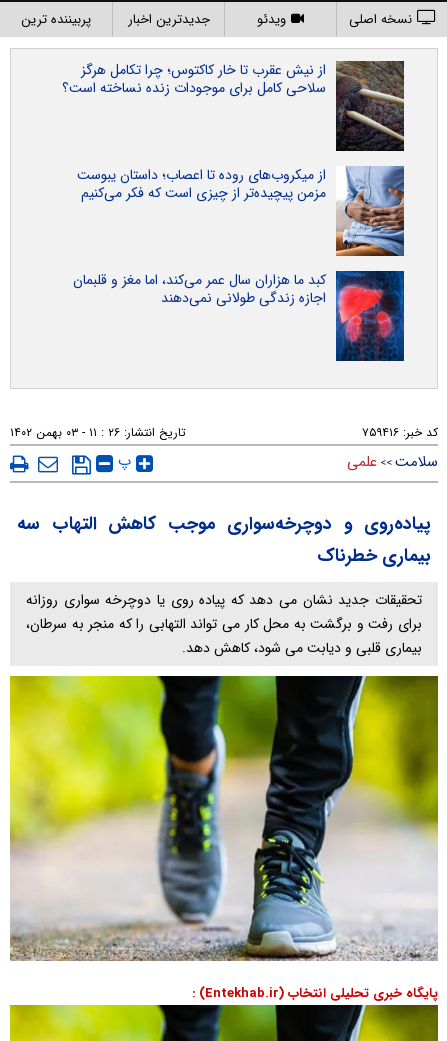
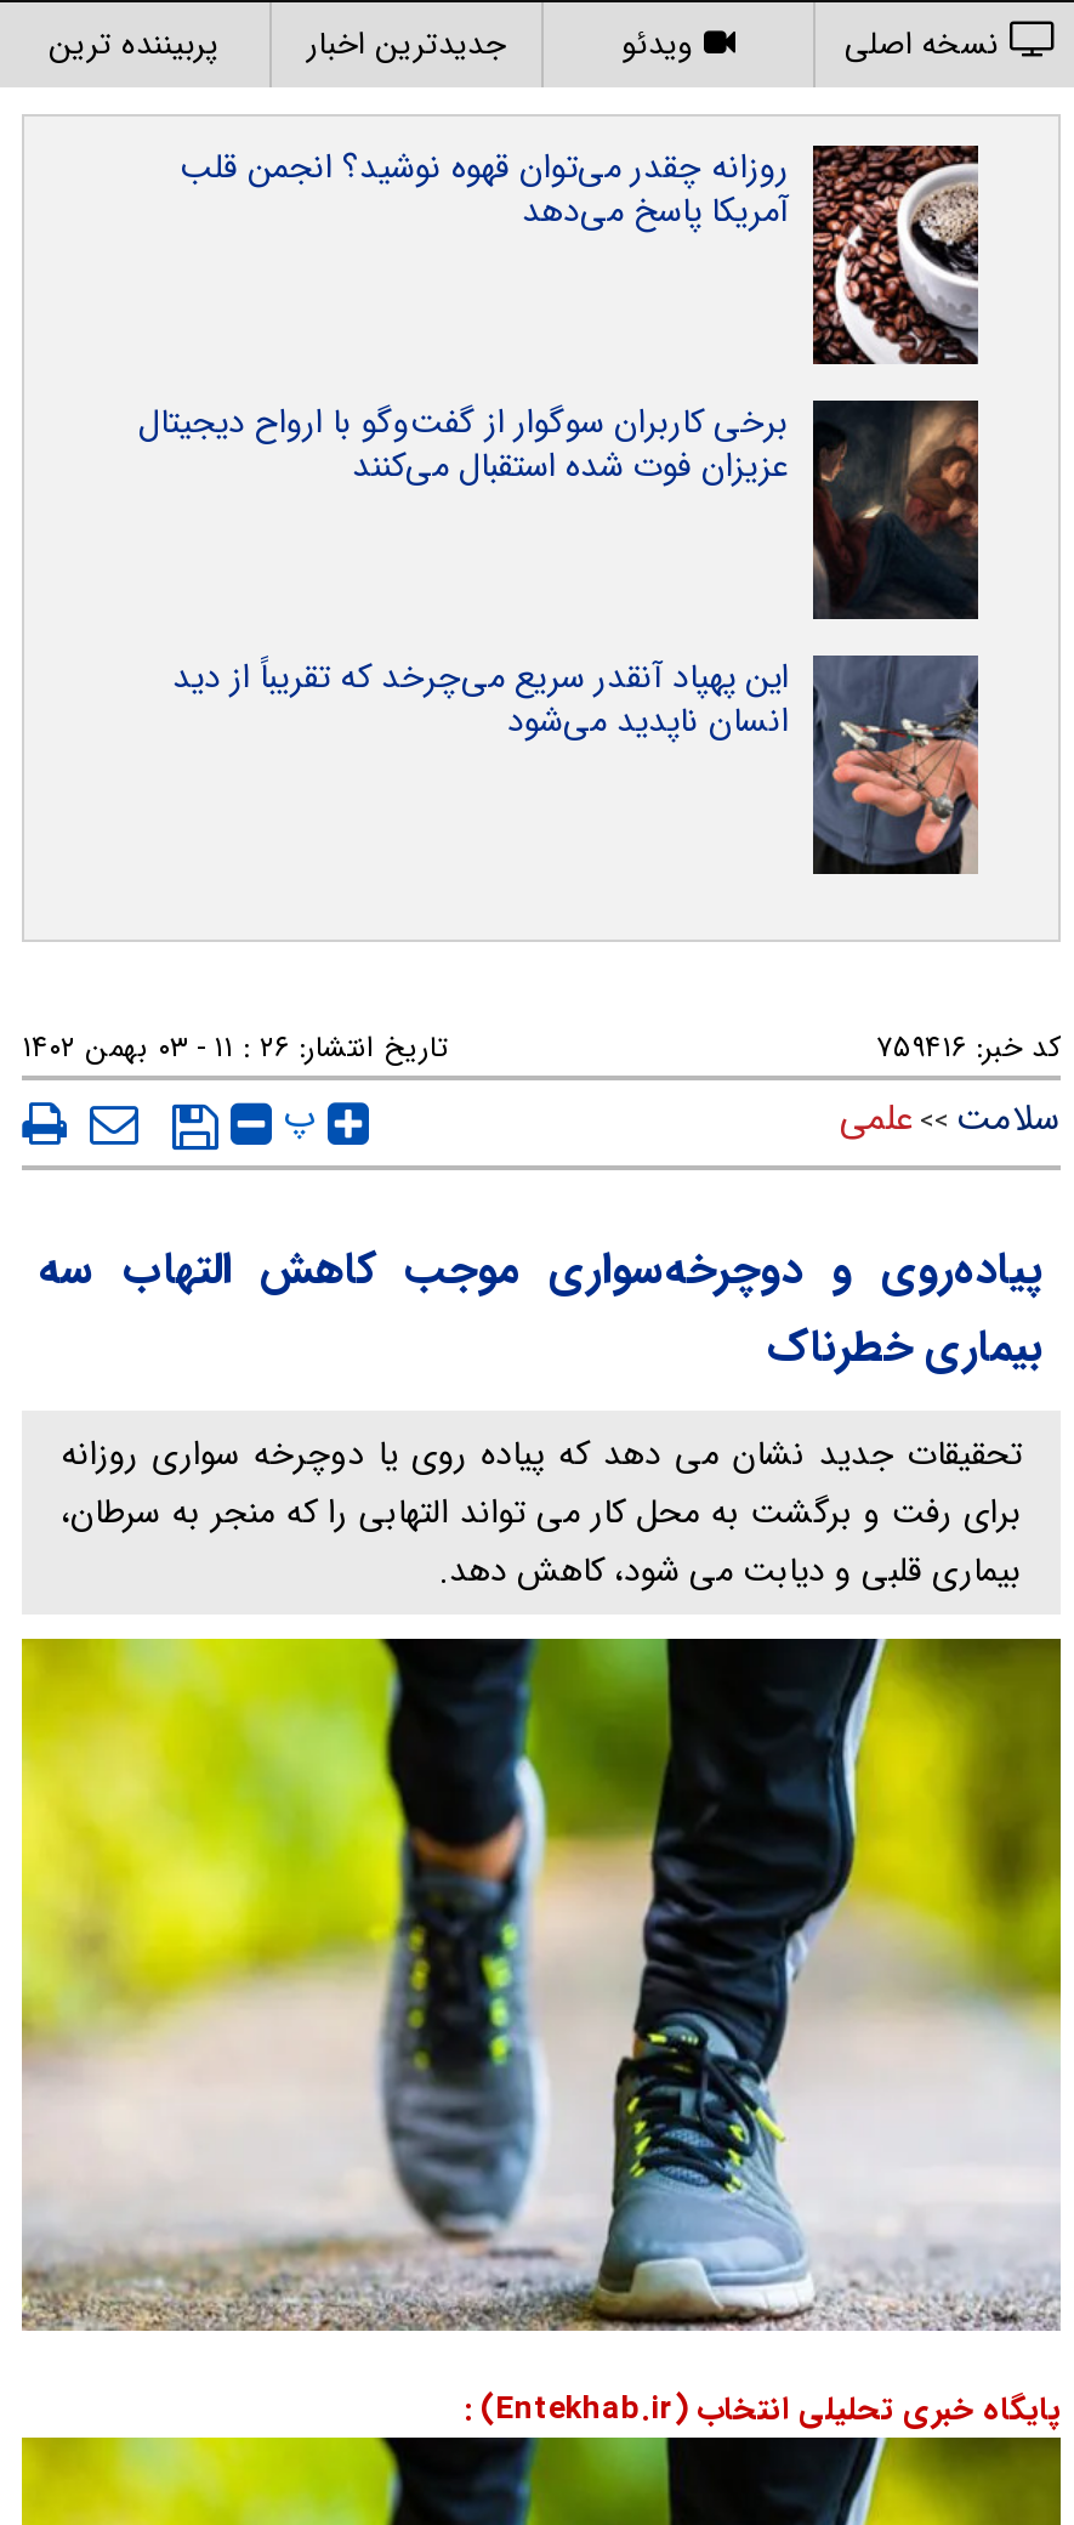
[62,59,404,152] [image] | از نیش عقرب تا خار کاکتوس؛ چرا تکامل هرگز | سلاحی کامل برای موجودات زنده نساخته است؟ -> [180,141,978,364] [image] | روزانه چقدر می‌توان قهوه نوشید؟ انجمن قلب | آمریکا پاسخ می‌دهد
[77,164,405,257] [image] | از میکروب‌های روده تا اعصاب؛ داستان یبوست | مزمن پیچیده‌تر از چیزی است که فکر می‌کنیم -> [138,396,981,622] [image] | برخی کاربران سوگوار از گفت‌وگو با ارواح دیجیتال | عزیزان فوت شده استقبال می‌کنند
[73,269,405,362] [image] | کبد ما هزاران سال عمر می‌کند، اما مغز و قلبمان | اجازه زندگی طولانی نمی‌دهند -> [172,651,981,874] [image] | این پهپاد آنقدر سریع می‌چرخد که تقریباً از دید | انسان ناپدید می‌شود

